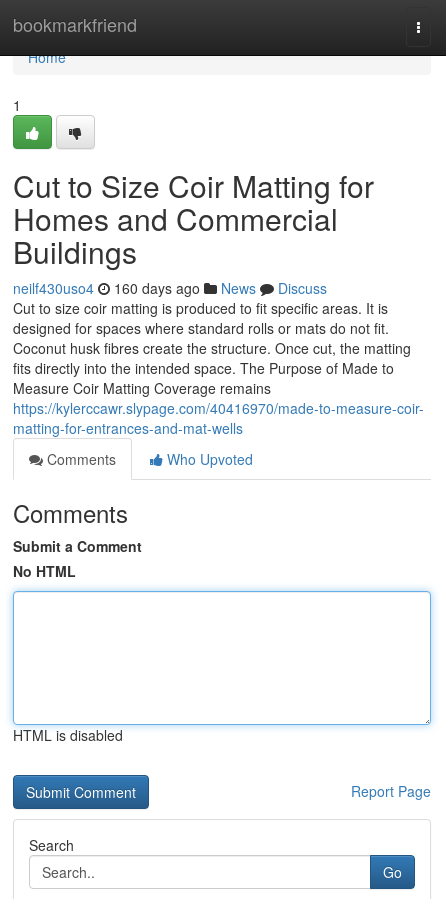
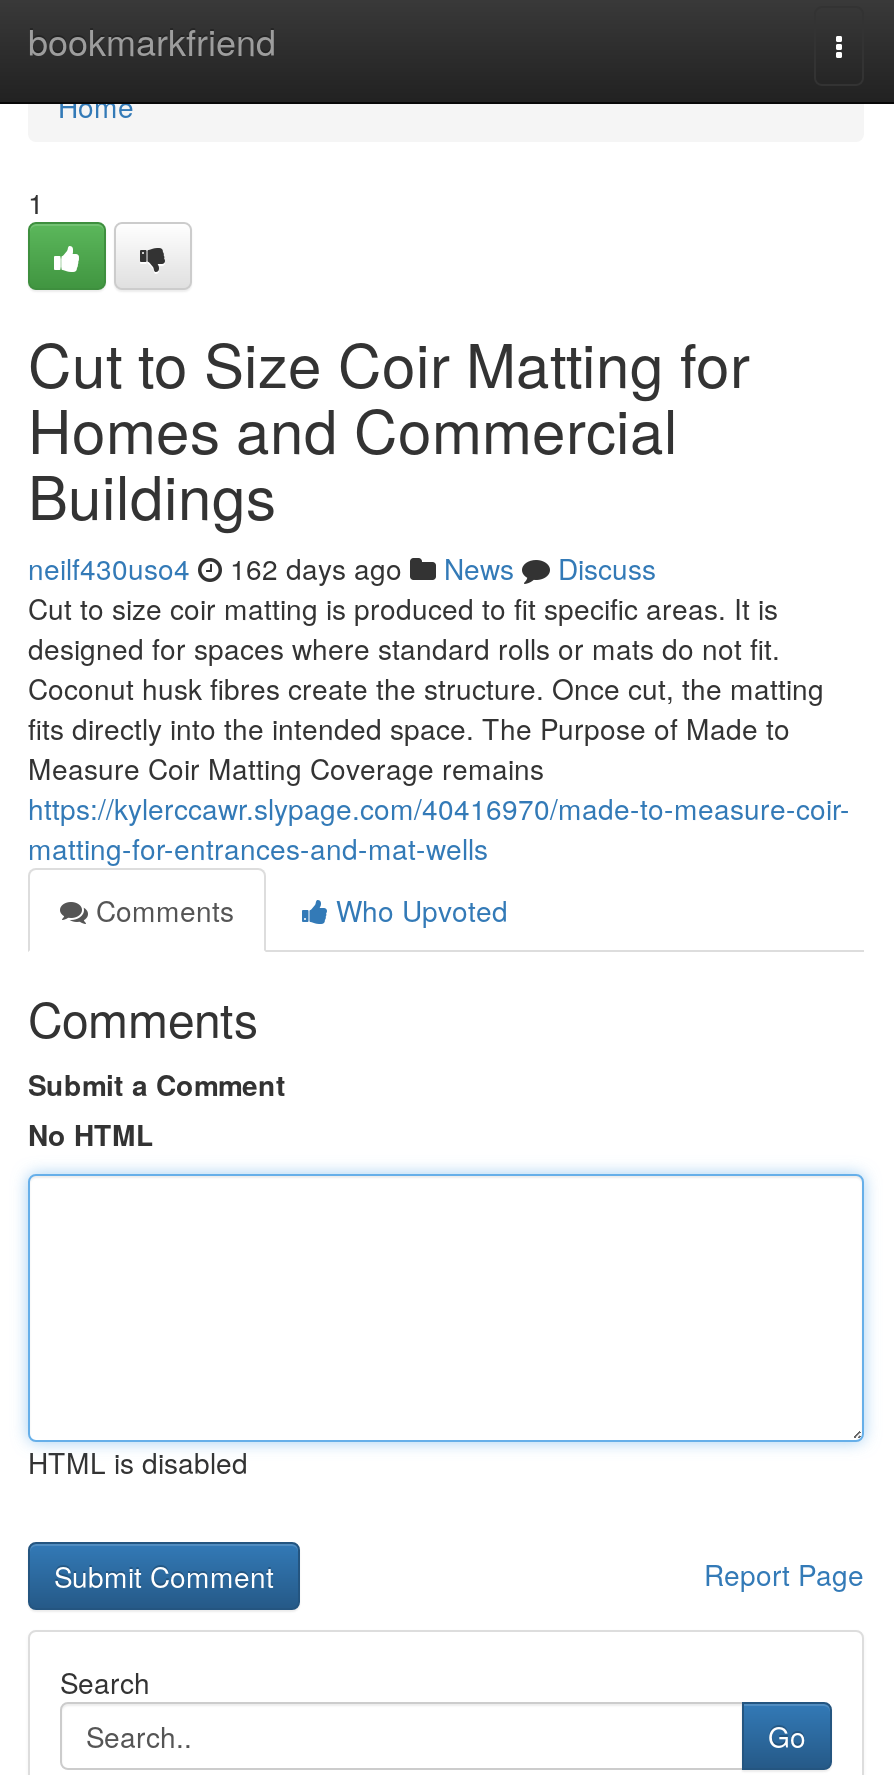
[13,278,327,298] neilf430uso4 160 days ago News Discuss -> [28,548,656,588] neilf430uso4 162 days ago News Discuss

